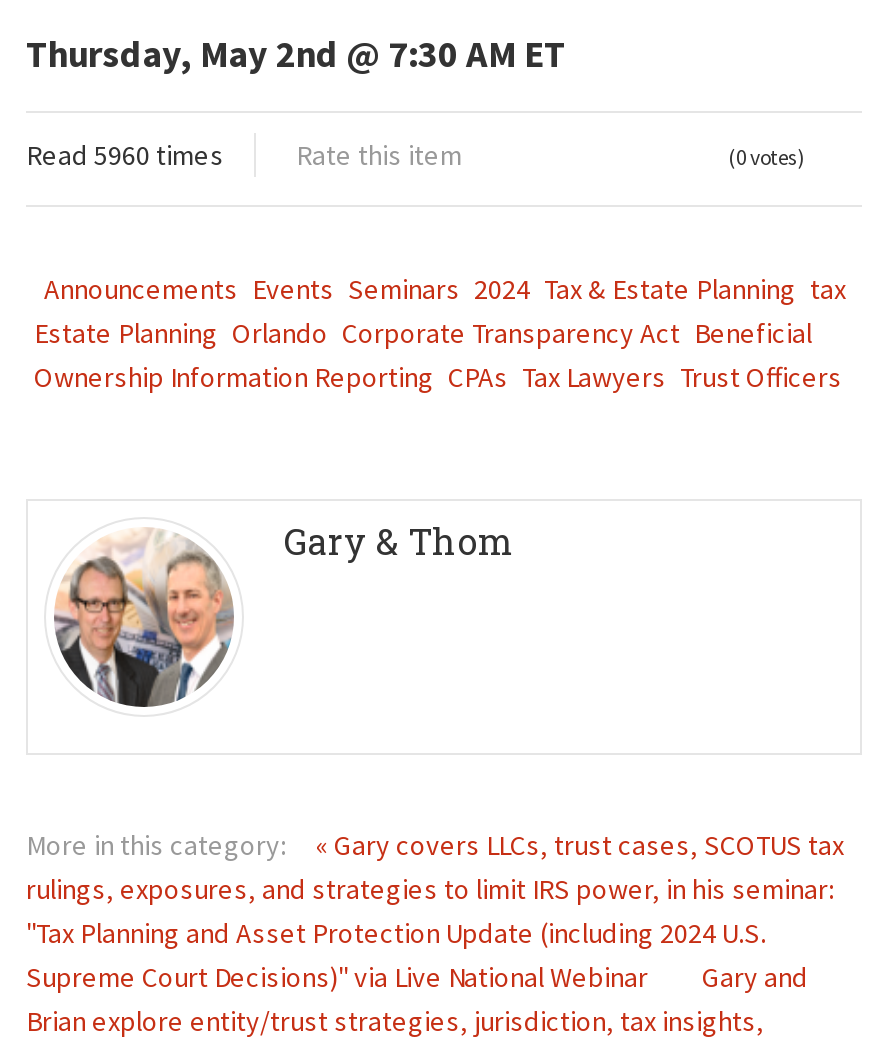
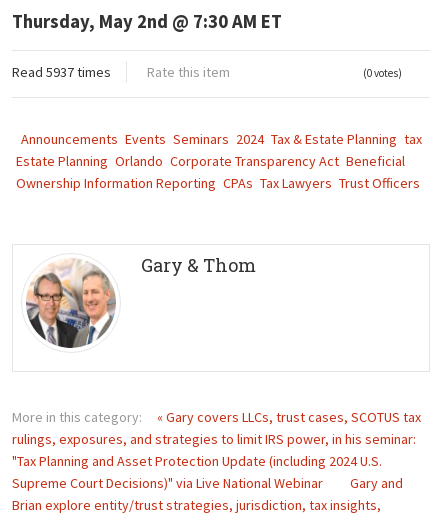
[26,137,462,173] Read 5960 times Rate this item -> [12,63,230,81] Read 5937 times Rate this item

